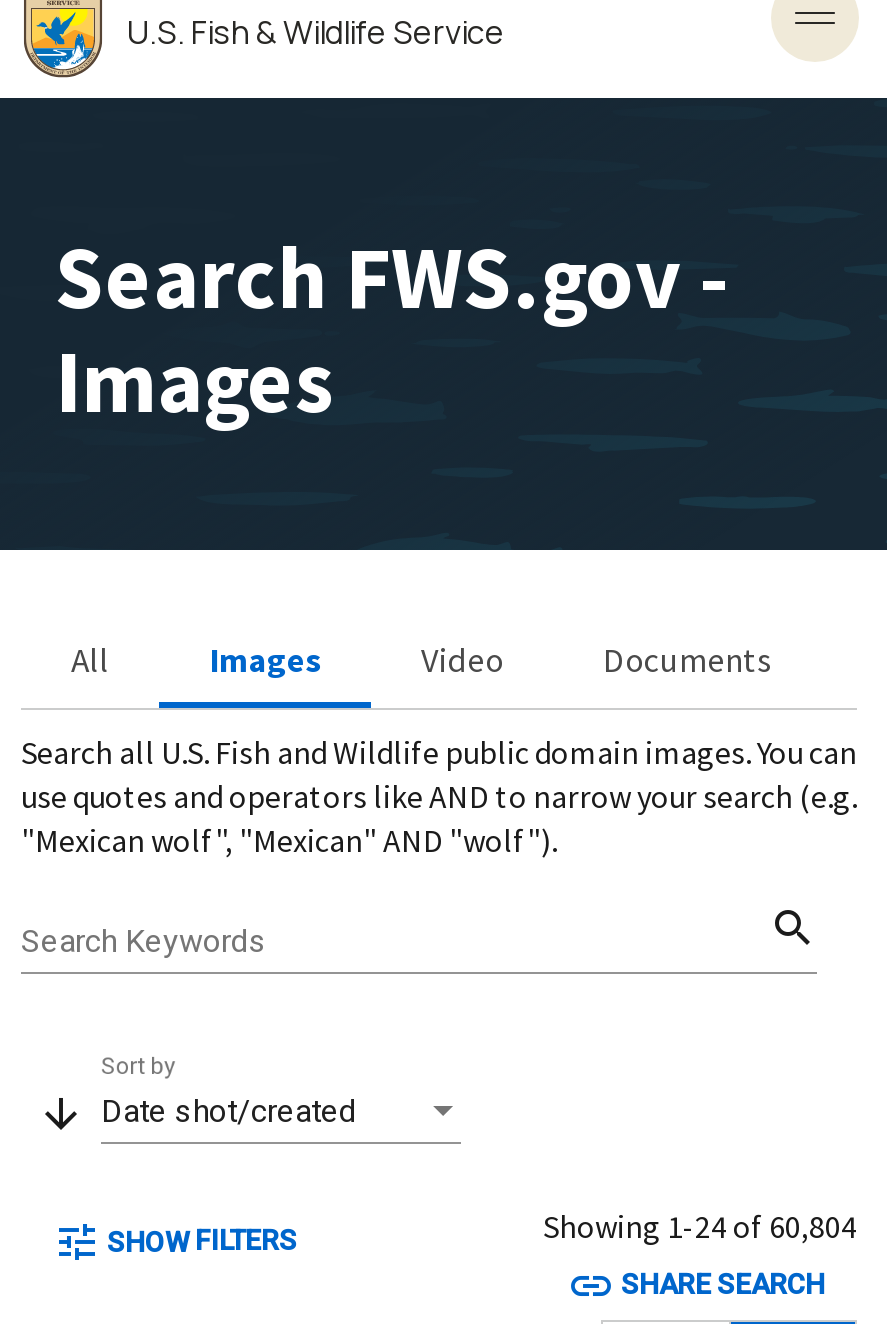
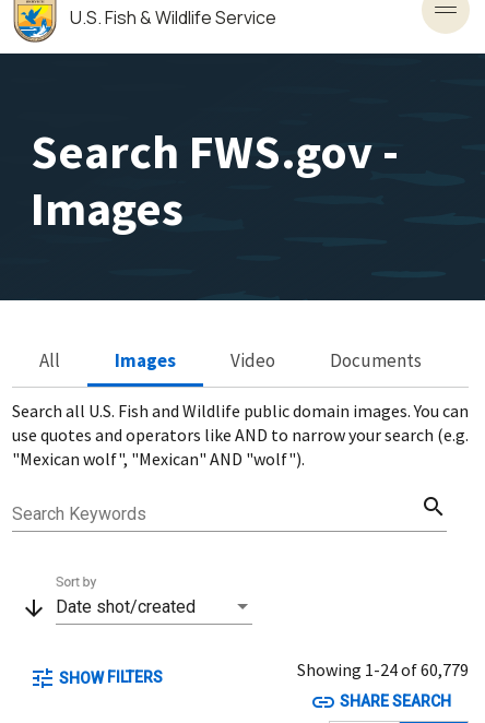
[543,1206,857,1246] Showing 1-24 of 60,804 -> [297,659,469,680] Showing 1-24 of 60,779

